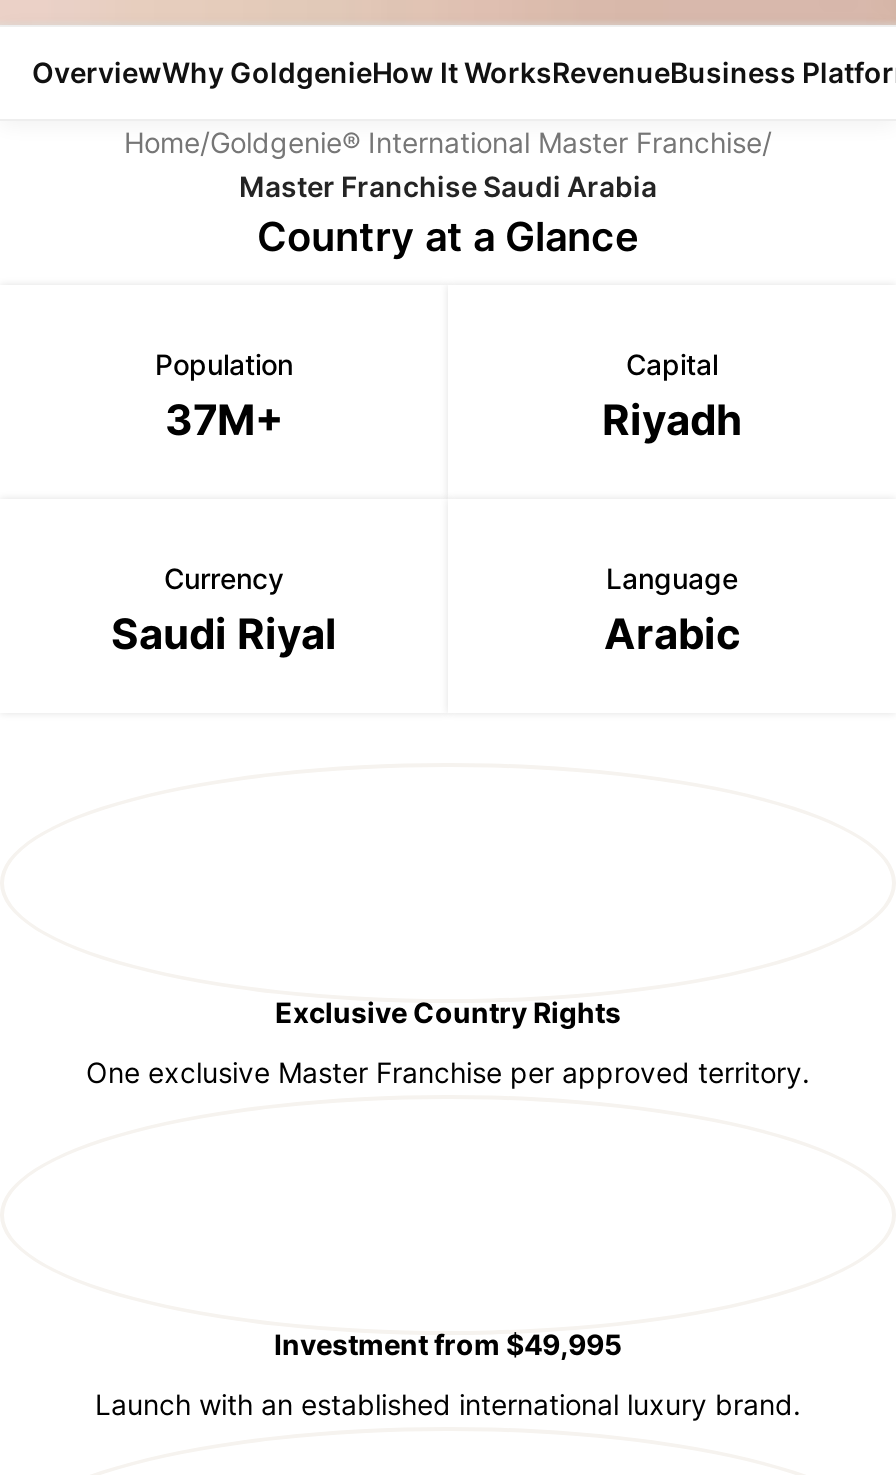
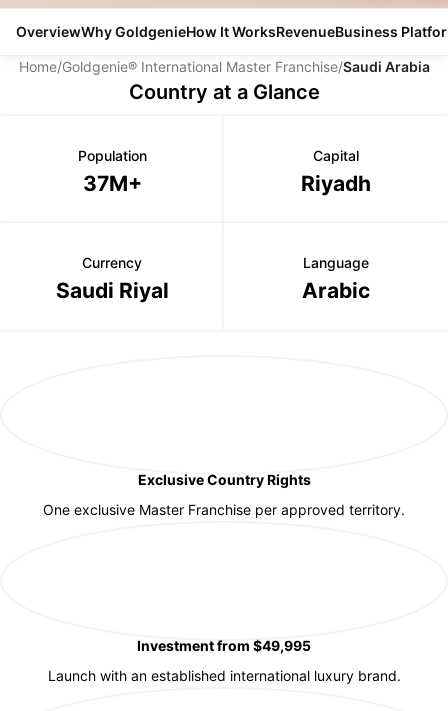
[124,125,772,203] Home/Goldgenie® International Master Franchise/ | Master Franchise Saudi Arabia -> [18,58,429,75] Home/Goldgenie® International Master Franchise/Saudi Arabia

